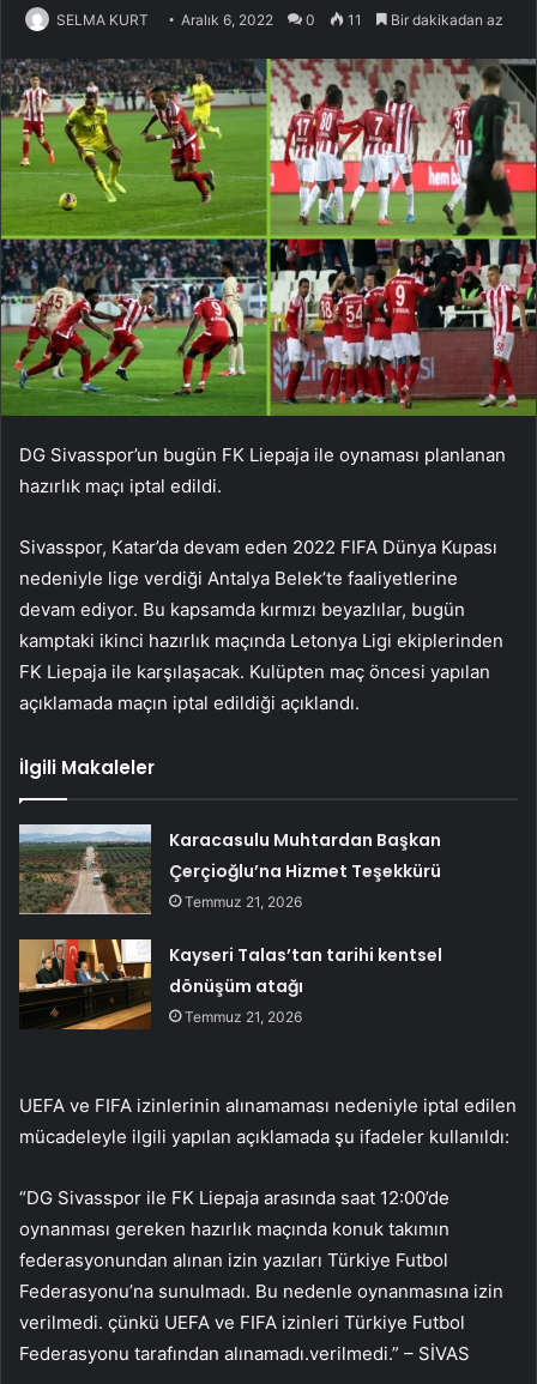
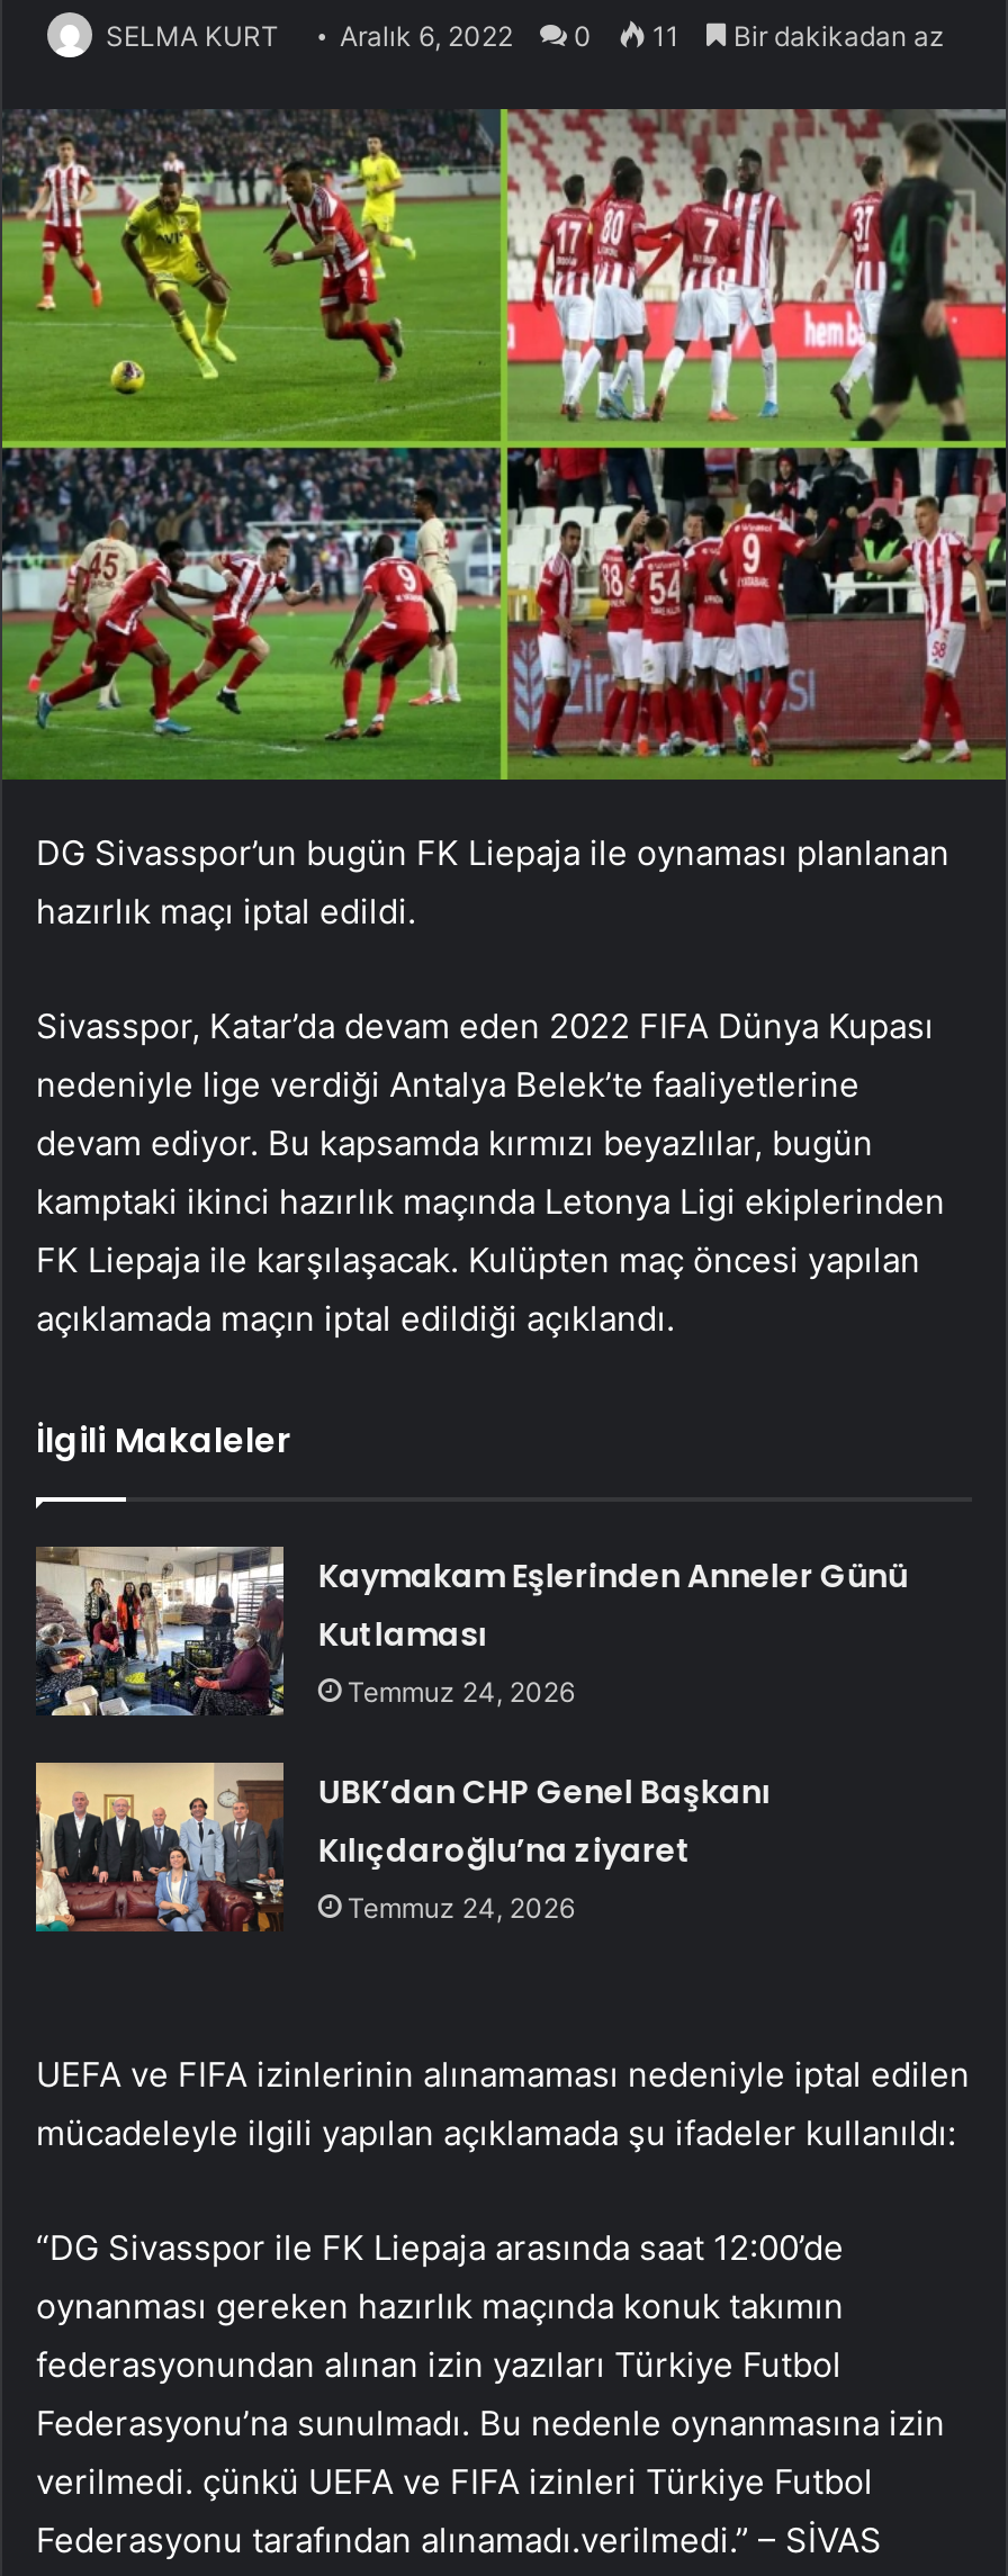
[18,823,441,915] [image] | Karacasulu Muhtardan Başkan | Çerçioğlu’na Hizmet Teşekkürü | Temmuz 21, 2026 -> [36,1544,907,1718] [image] | Kaymakam Eşlerinden Anneler Günü | Kutlaması | Temmuz 24, 2026
[19,938,443,1031] [image] | Kayseri Talas’tan tarihi kentsel | dönüşüm atağı | Temmuz 21, 2026 -> [34,1760,770,1934] [image] | UBK’dan CHP Genel Başkanı | Kılıçdaroğlu’na ziyaret | Temmuz 24, 2026

